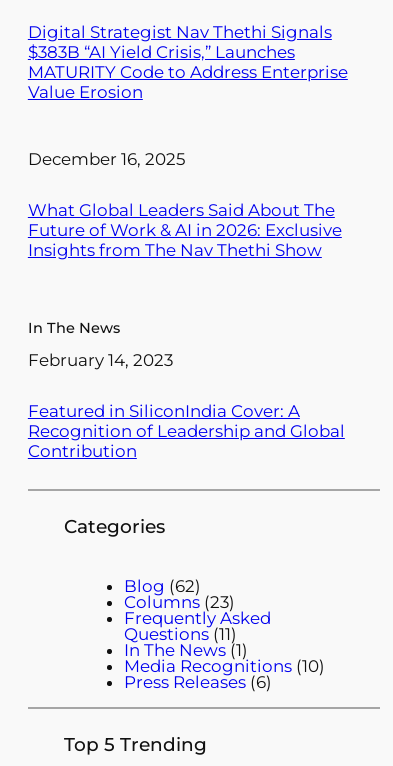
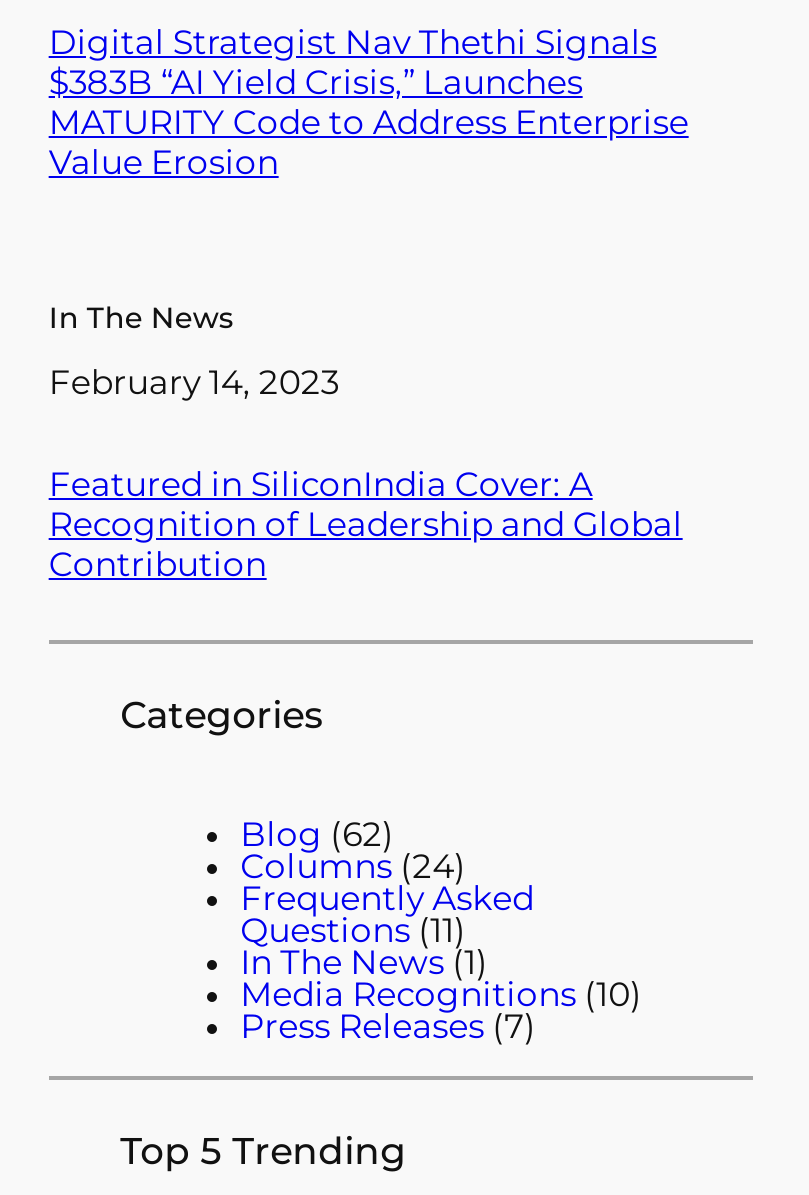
[28,149,342,260] December 16, 2025 | What Global Leaders Said About The | Future of Work & AI in 2026: Exclusive | Insights from The Nav Thethi Show -> none
[124,592,235,612] Columns (23) -> [240,846,466,886] Columns (24)
[124,672,272,692] Press Releases (6) -> [240,1006,536,1046] Press Releases (7)

